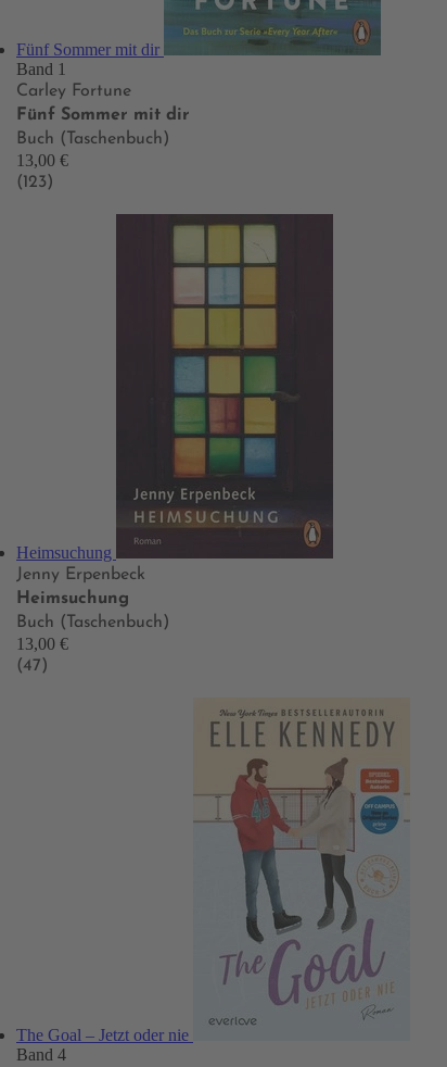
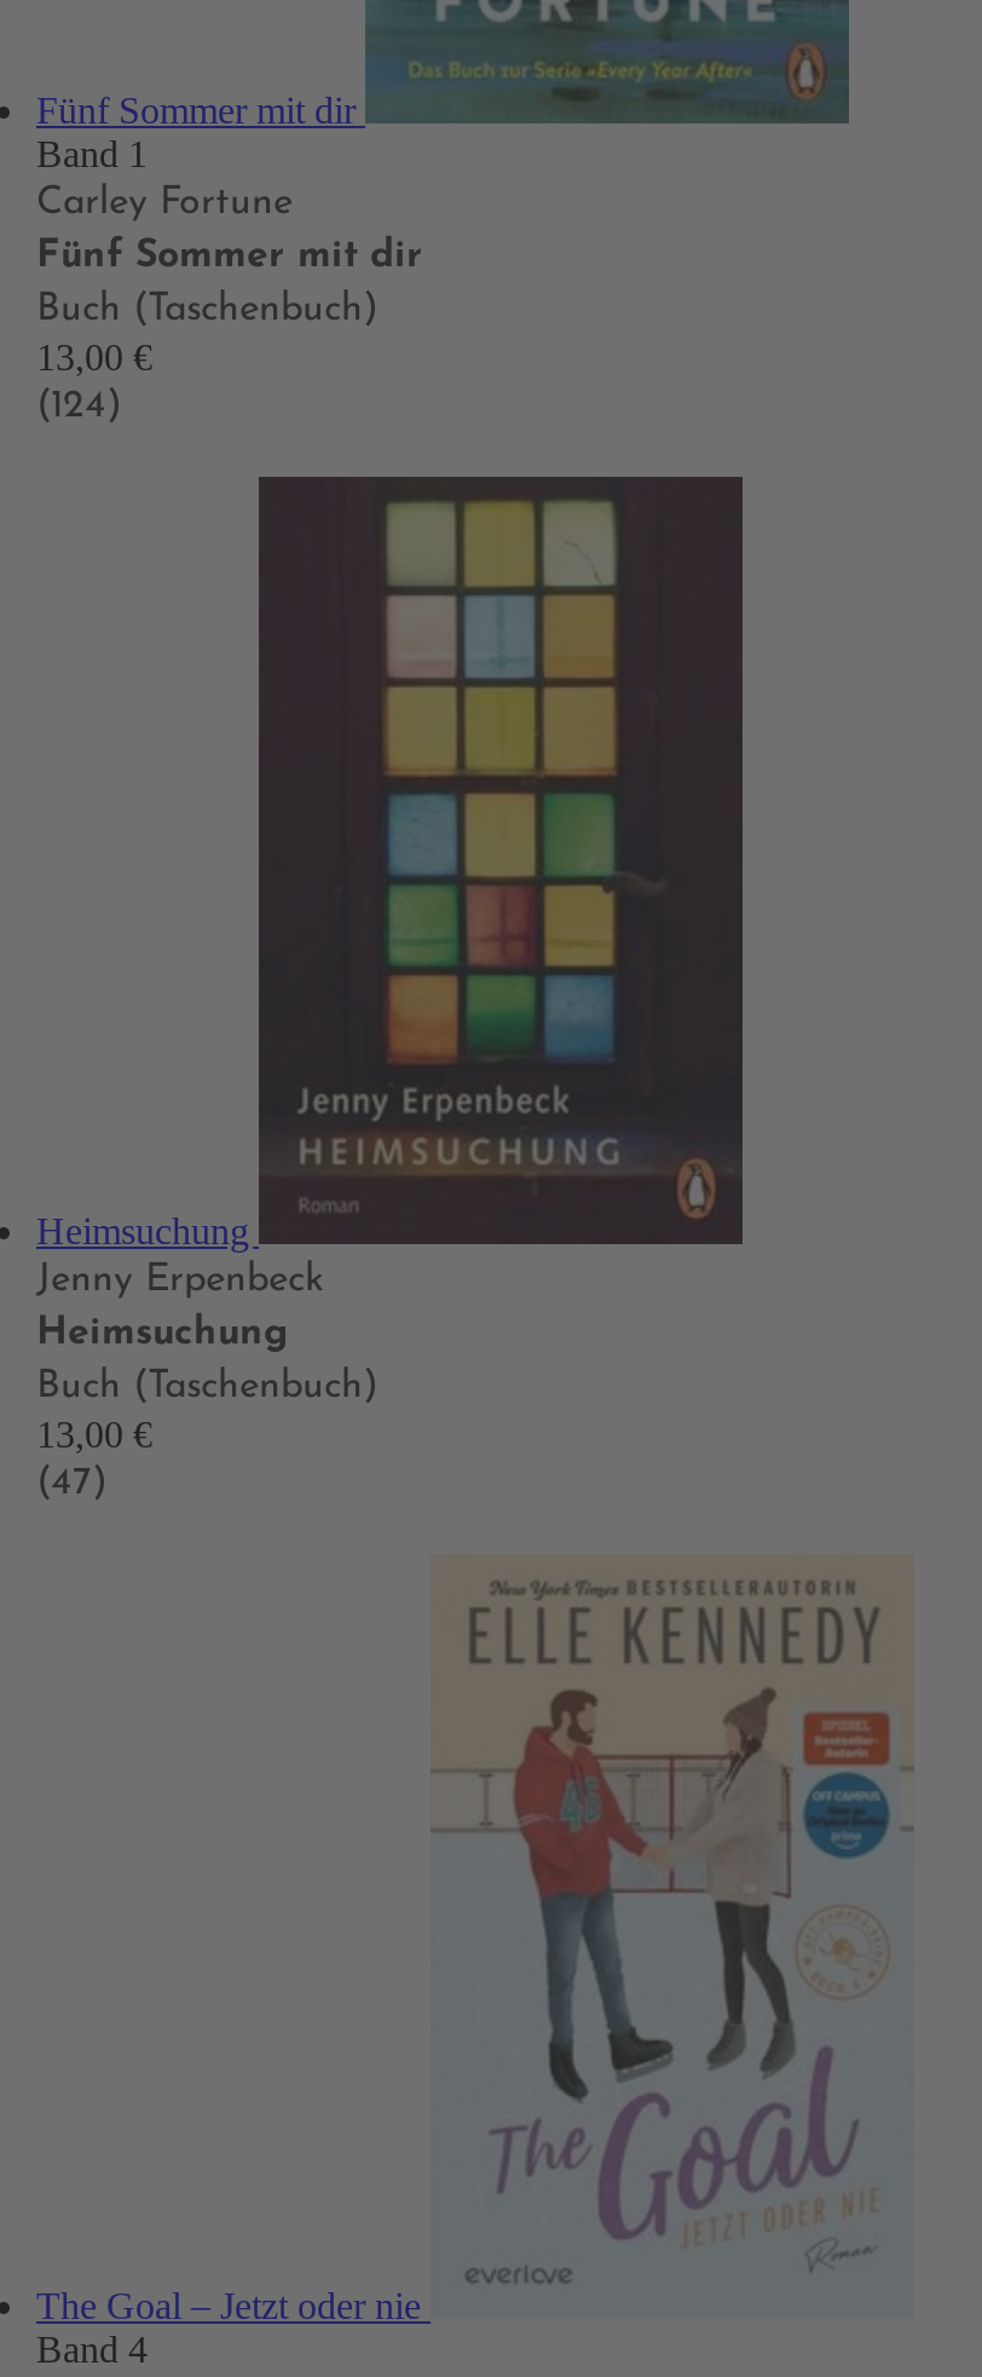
[16,174,53,191] (123) -> [36,387,121,426] (124)

